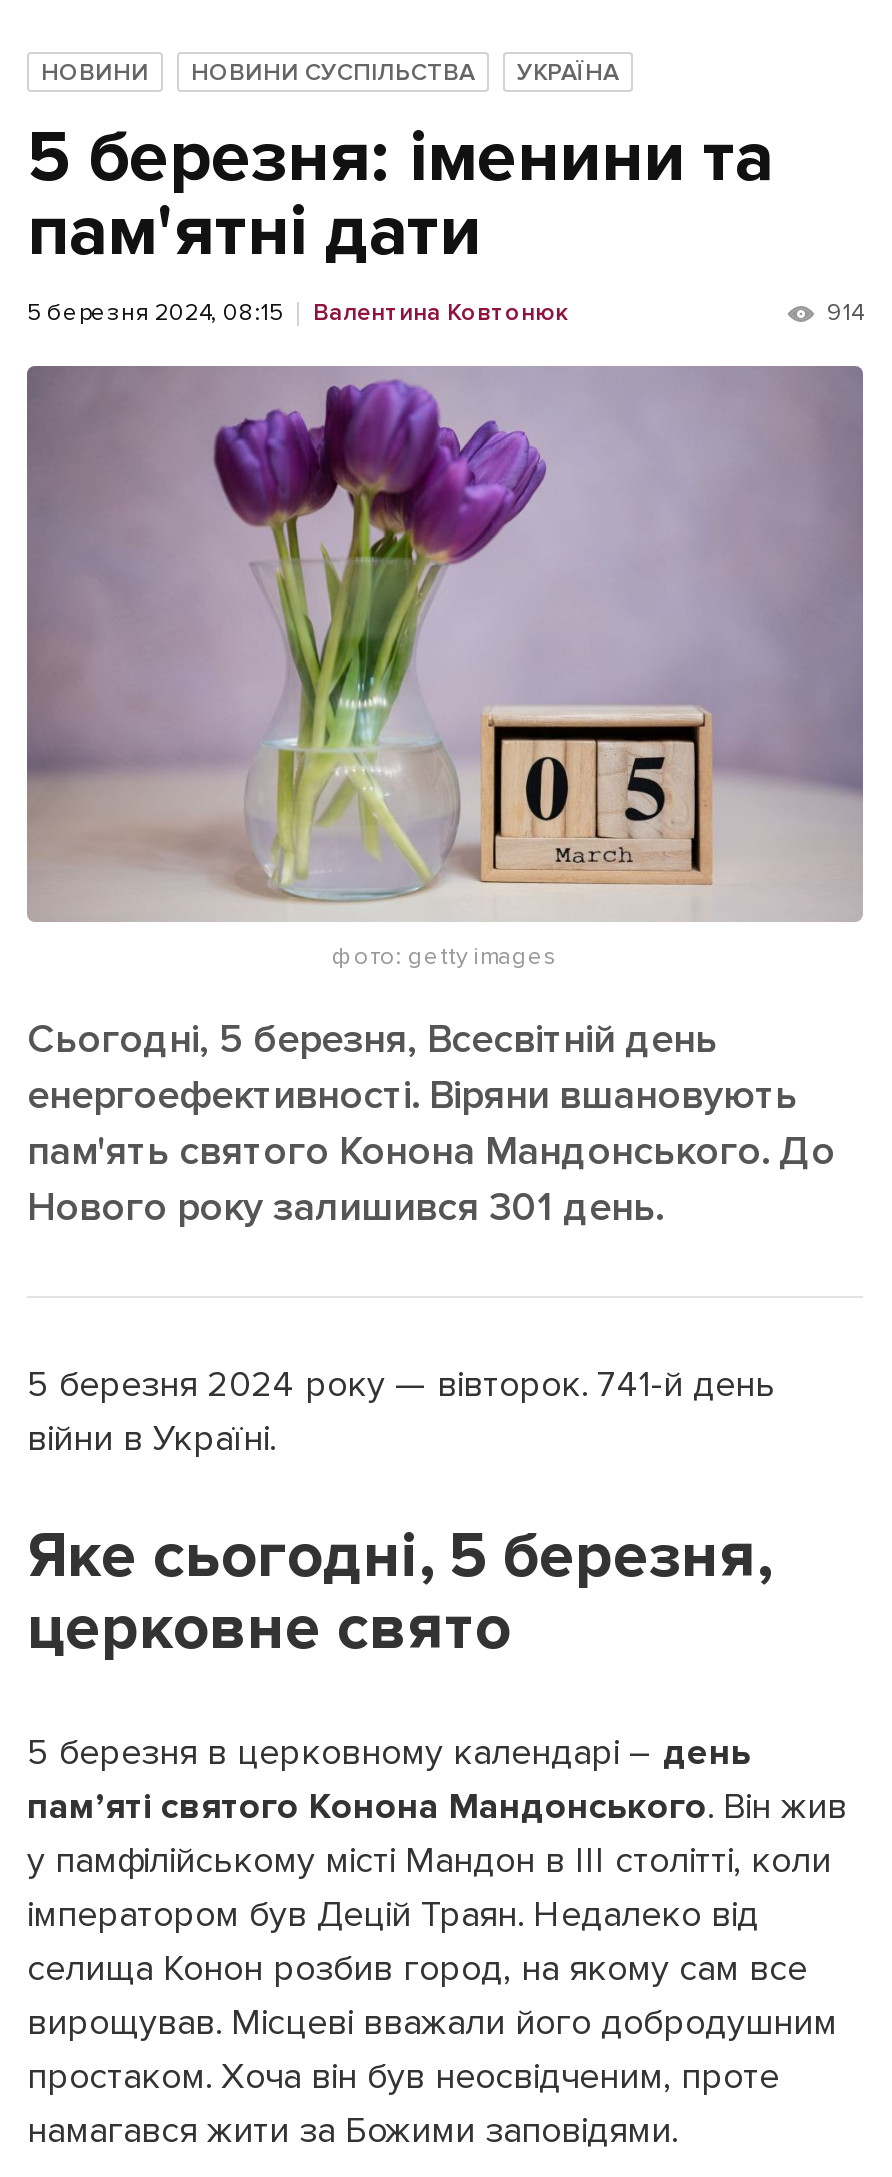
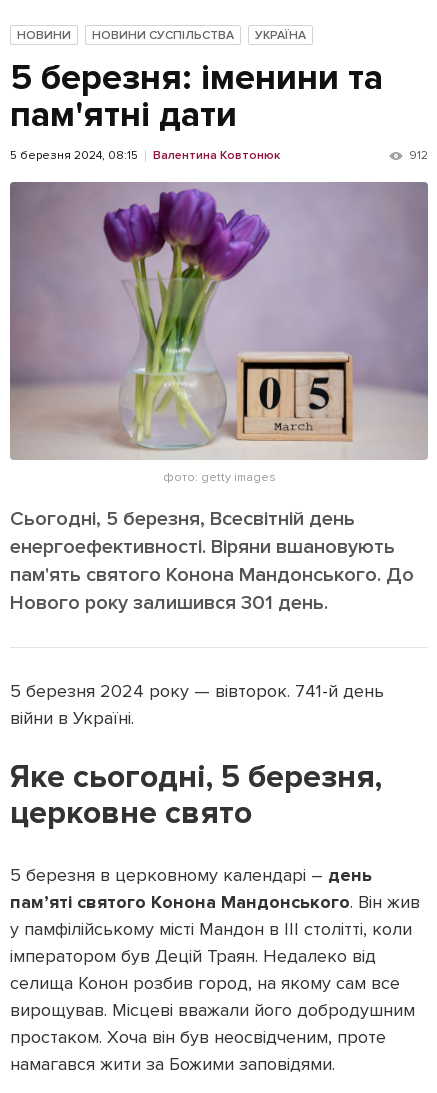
[827,298,863,328] 914 -> [409,148,428,163] 912

